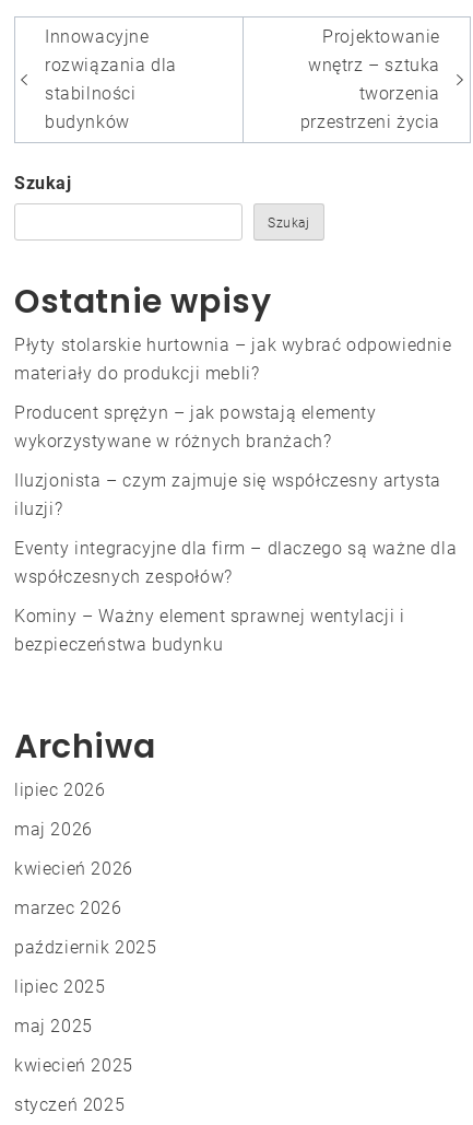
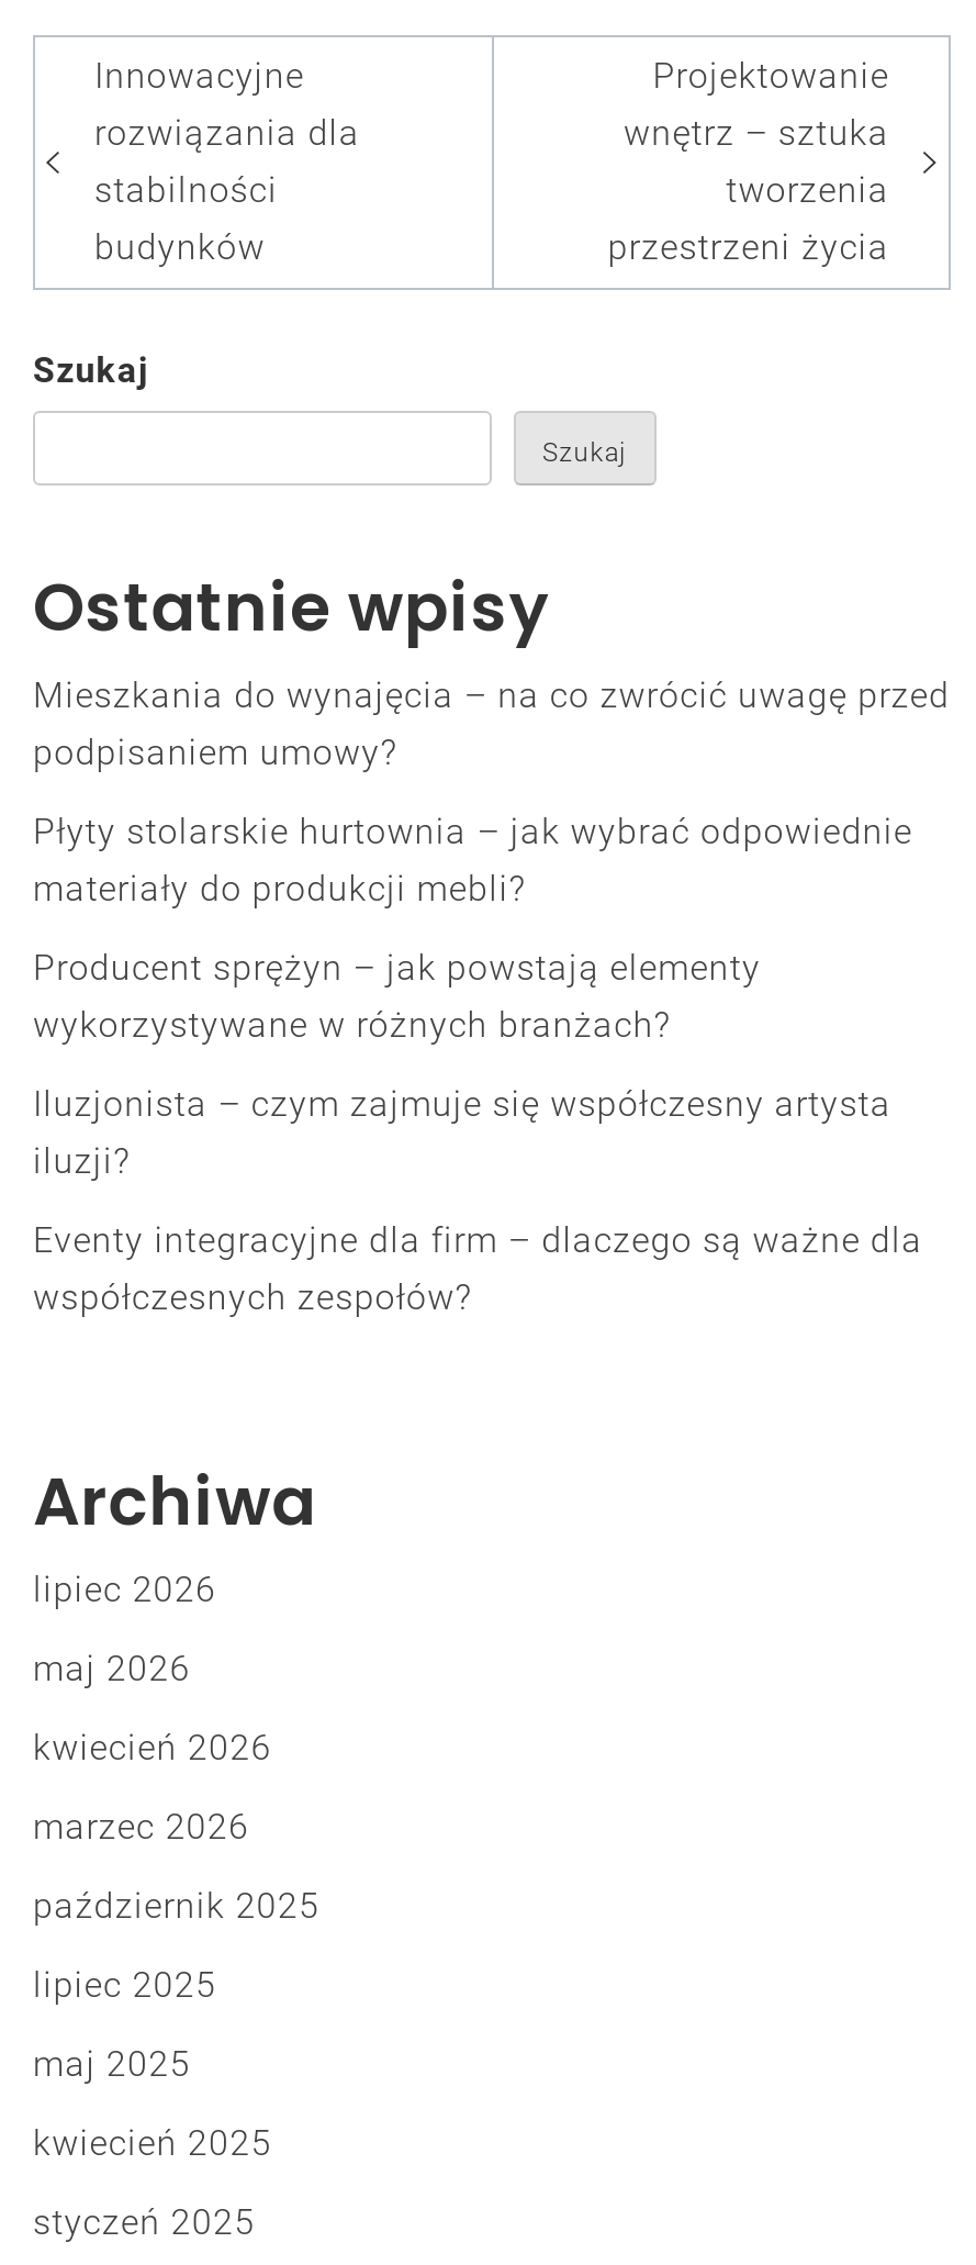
none -> [33,675,950,774] Mieszkania do wynajęcia – na co zwrócić uwagę przed | podpisaniem umowy?
moved [14,335,457,587] -> [33,811,923,1319]: Płyty stolarskie hurtownia – jak wybrać odpowiednie | materiały do produkcji mebli? | Producent sprężyn – jak powstają elementy | wykorzystywane w różnych branżach? | Iluzjonista – czym zajmuje się współczesny artysta | iluzji? | Eventy integracyjne dla firm – dlaczego są ważne dla | współczesnych zespołów?
[14,606,405,655] Kominy – Ważny element sprawnej wentylacji i | bezpieczeństwa budynku -> none

